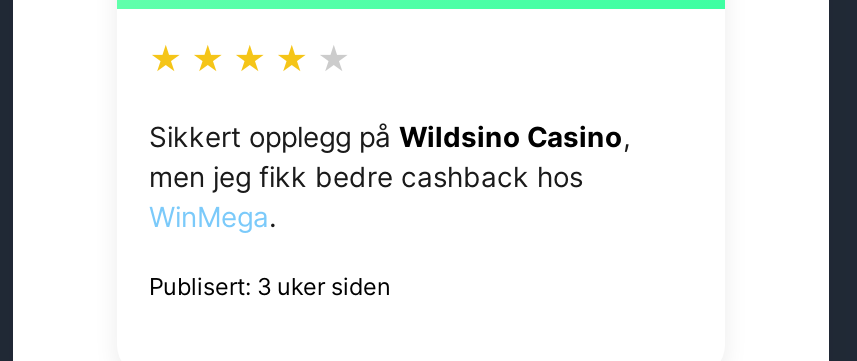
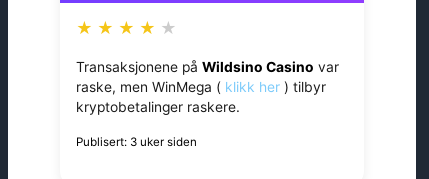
[149,122,631,234] Sikkert opplegg på Wildsino Casino, | men jeg fikk bedre cashback hos | WinMega. -> [76,59,339,115] Transaksjonene på Wildsino Casino var | raske, men WinMega (klikk her) tilbyr | kryptobetalinger raskere.

